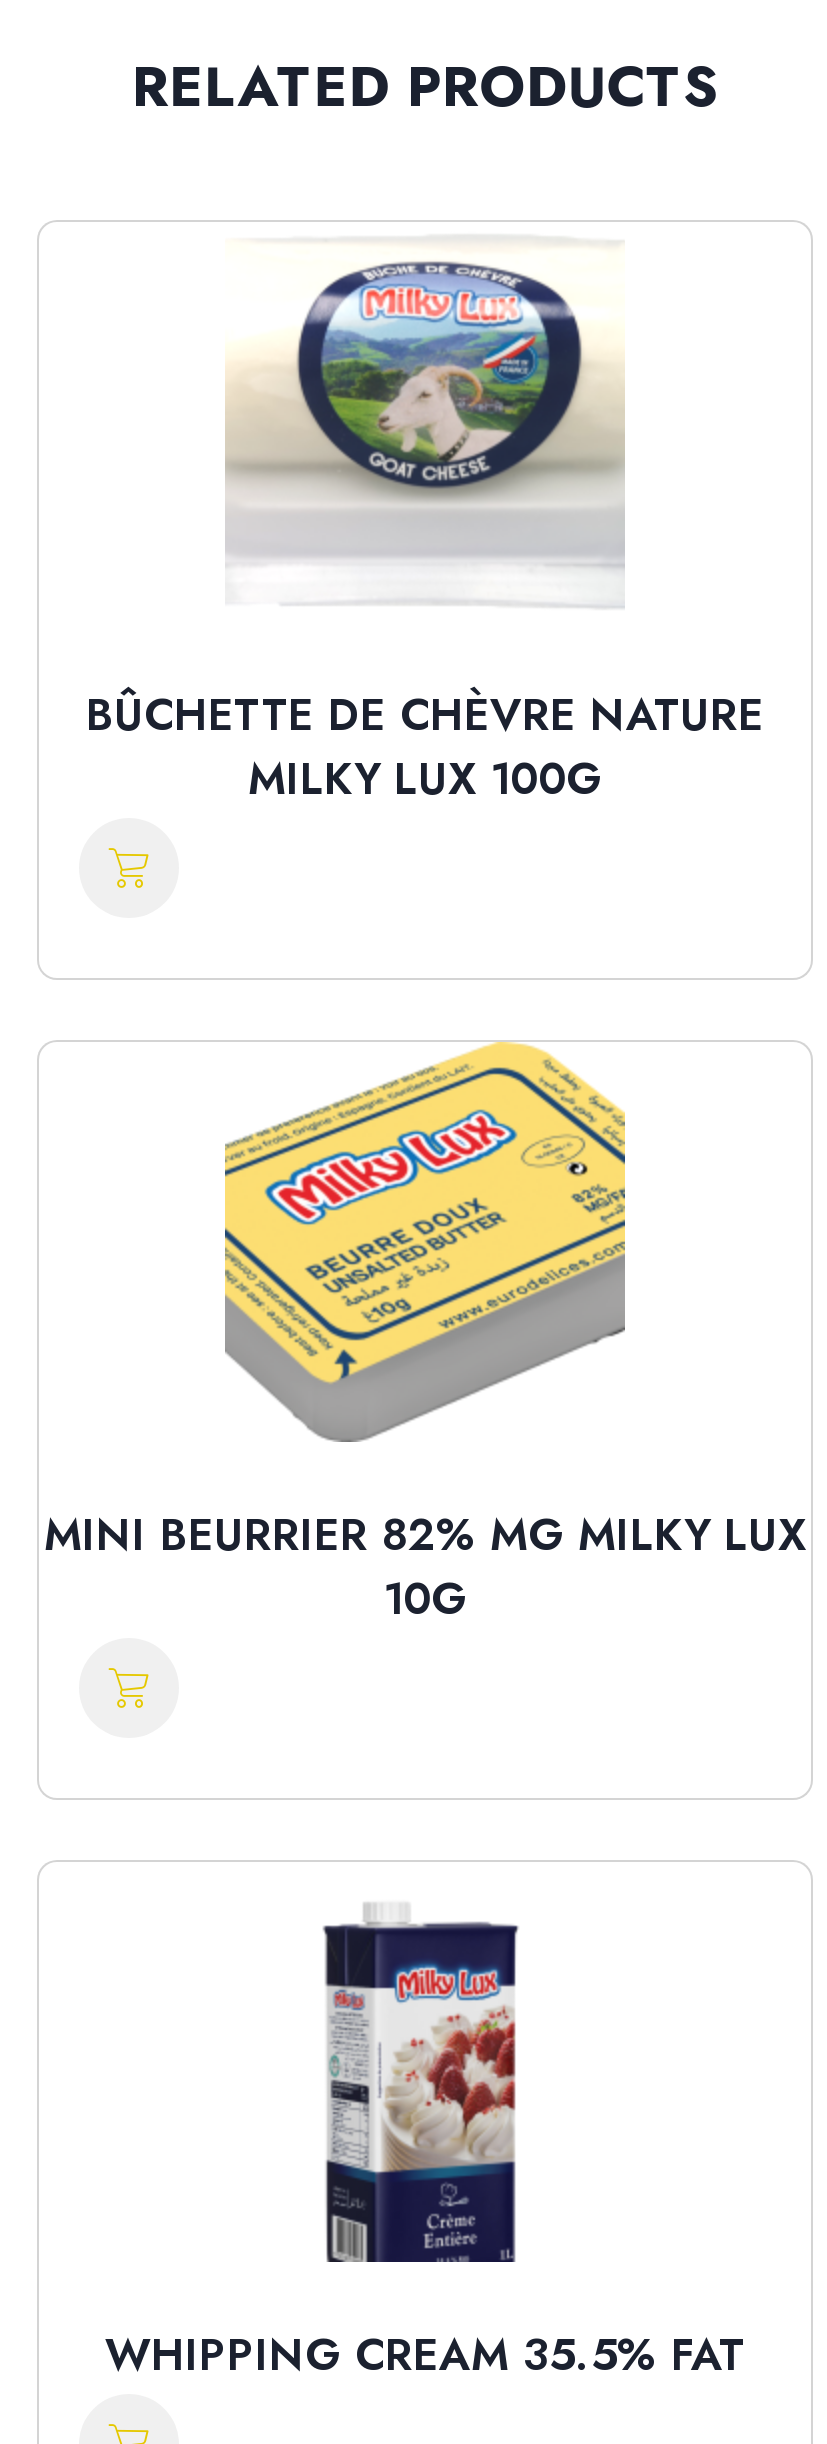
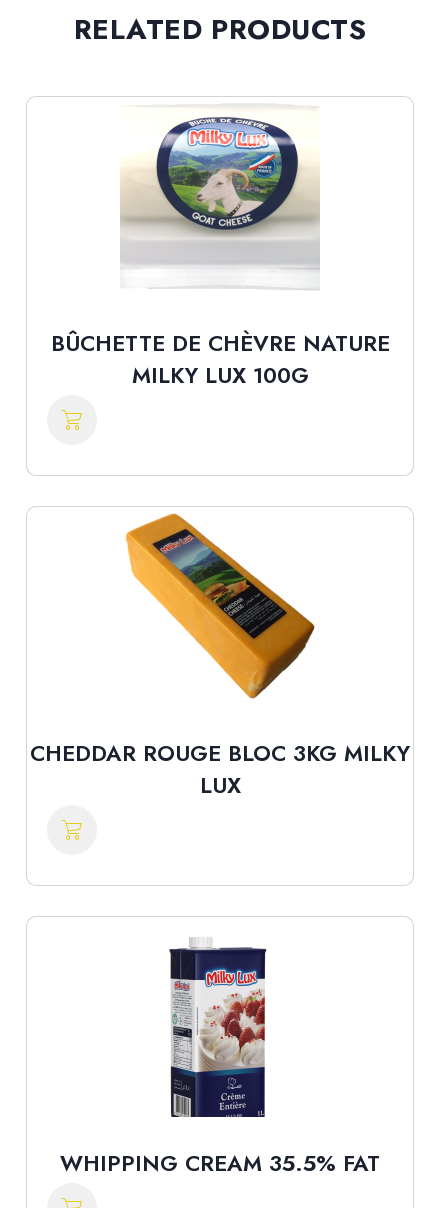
[44,1040,806,1631] [image] | MINI BEURRIER 82% MG MILKY LUX | 10G -> [30,507,410,801] [image] | CHEDDAR ROUGE BLOC 3KG MILKY | LUX

